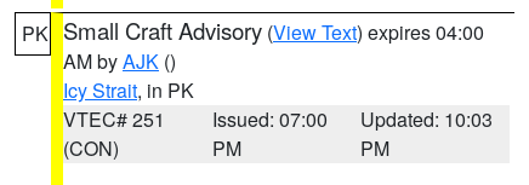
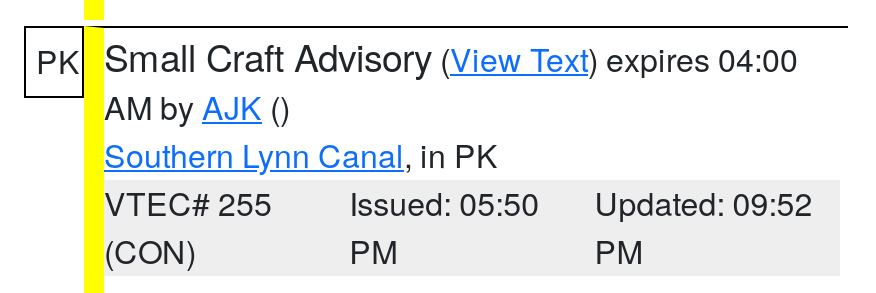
[63,76,194,133] Icy Strait, in PK | VTEC# 251 -> [104,132,498,226] Southern Lynn Canal, in PK | VTEC# 255
[212,105,327,133] Issued: 07:00 -> [349,180,539,226] Issued: 05:50
[361,105,493,133] Updated: 10:03 -> [594,180,812,226] Updated: 09:52

